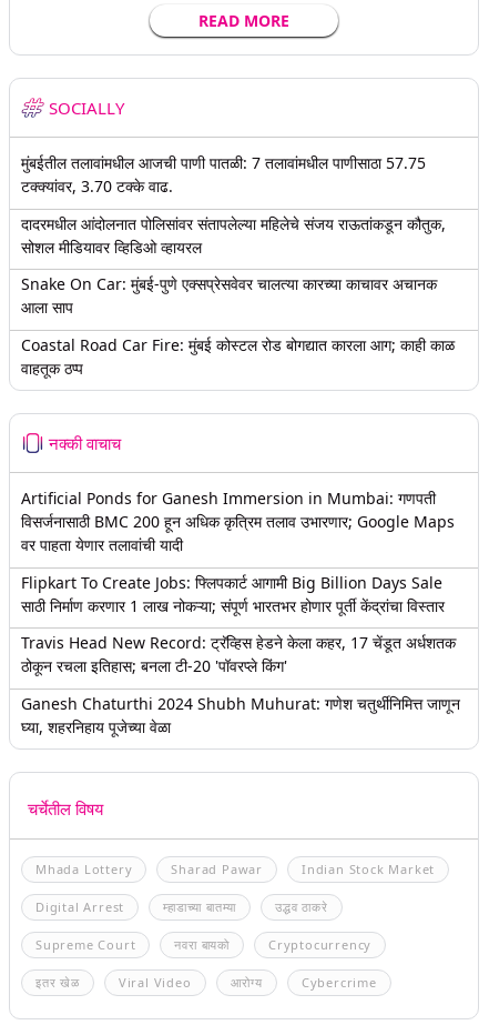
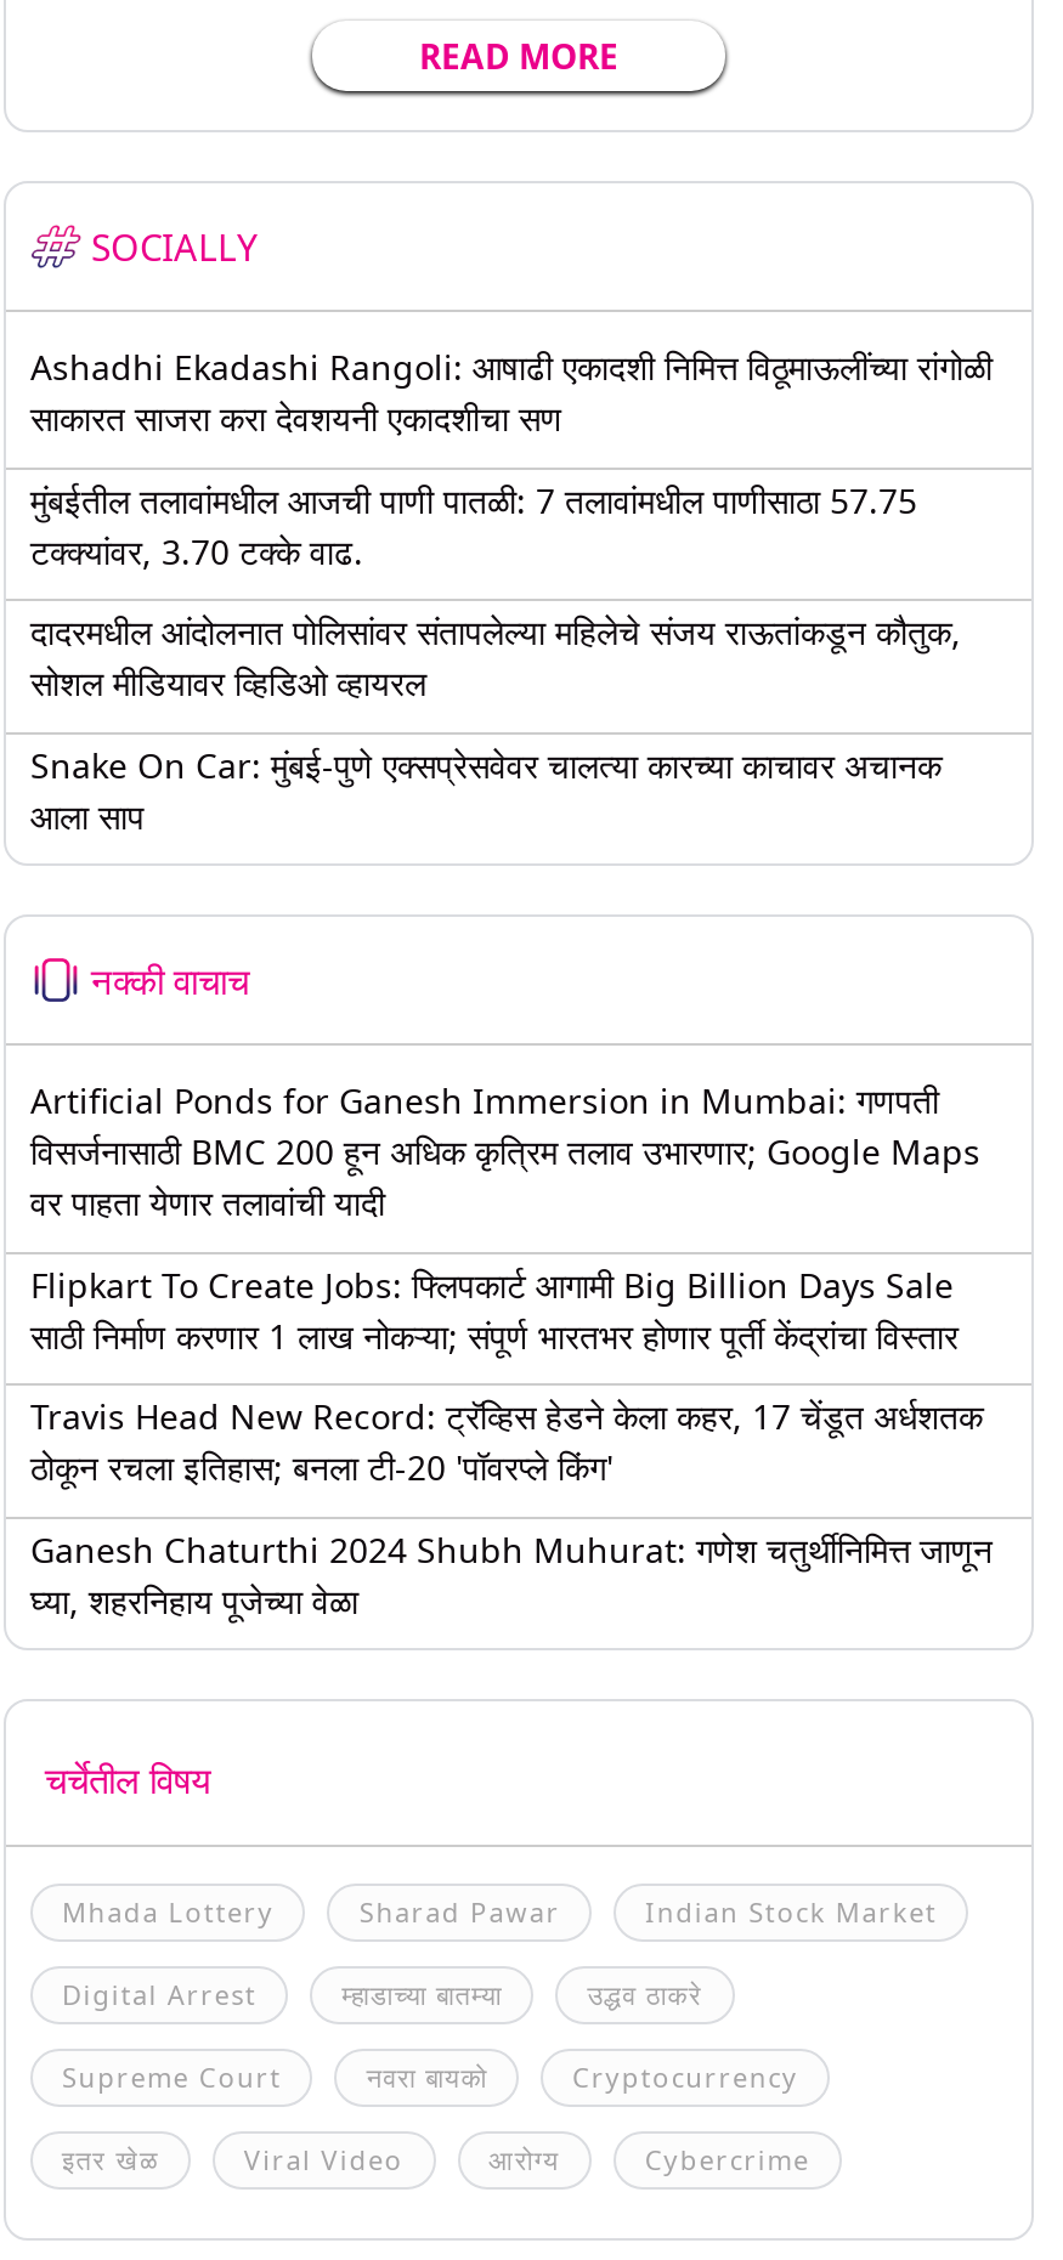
none -> [30,344,993,441] Ashadhi Ekadashi Rangoli: आषाढी एकादशी निमित्त विठूमाऊलींच्या रांगोळी | साकारत साजरा करा देवशयनी एकादशीचा सण
moved [21,152,446,318] -> [30,476,961,838]: मुंबईतील तलावांमधील आजची पाणी पातळी: 7 तलावांमधील पाणीसाठा 57.75 | टक्क्यांवर, 3.70 टक्के वाढ. | दादरमधील आंदोलनात पोलिसांवर संतापलेल्या महिलेचे संजय राऊतांकडून कौतुक, | सोशल मीडियावर व्हिडिओ व्हायरल | Snake On Car: मुंबई-पुणे एक्सप्रेसवेवर चालत्या कारच्या काचावर अचानक | आला साप
[21,334,455,378] Coastal Road Car Fire: मुंबई कोस्टल रोड बोगद्यात कारला आग; काही काळ | वाहतूक ठप्प -> none

